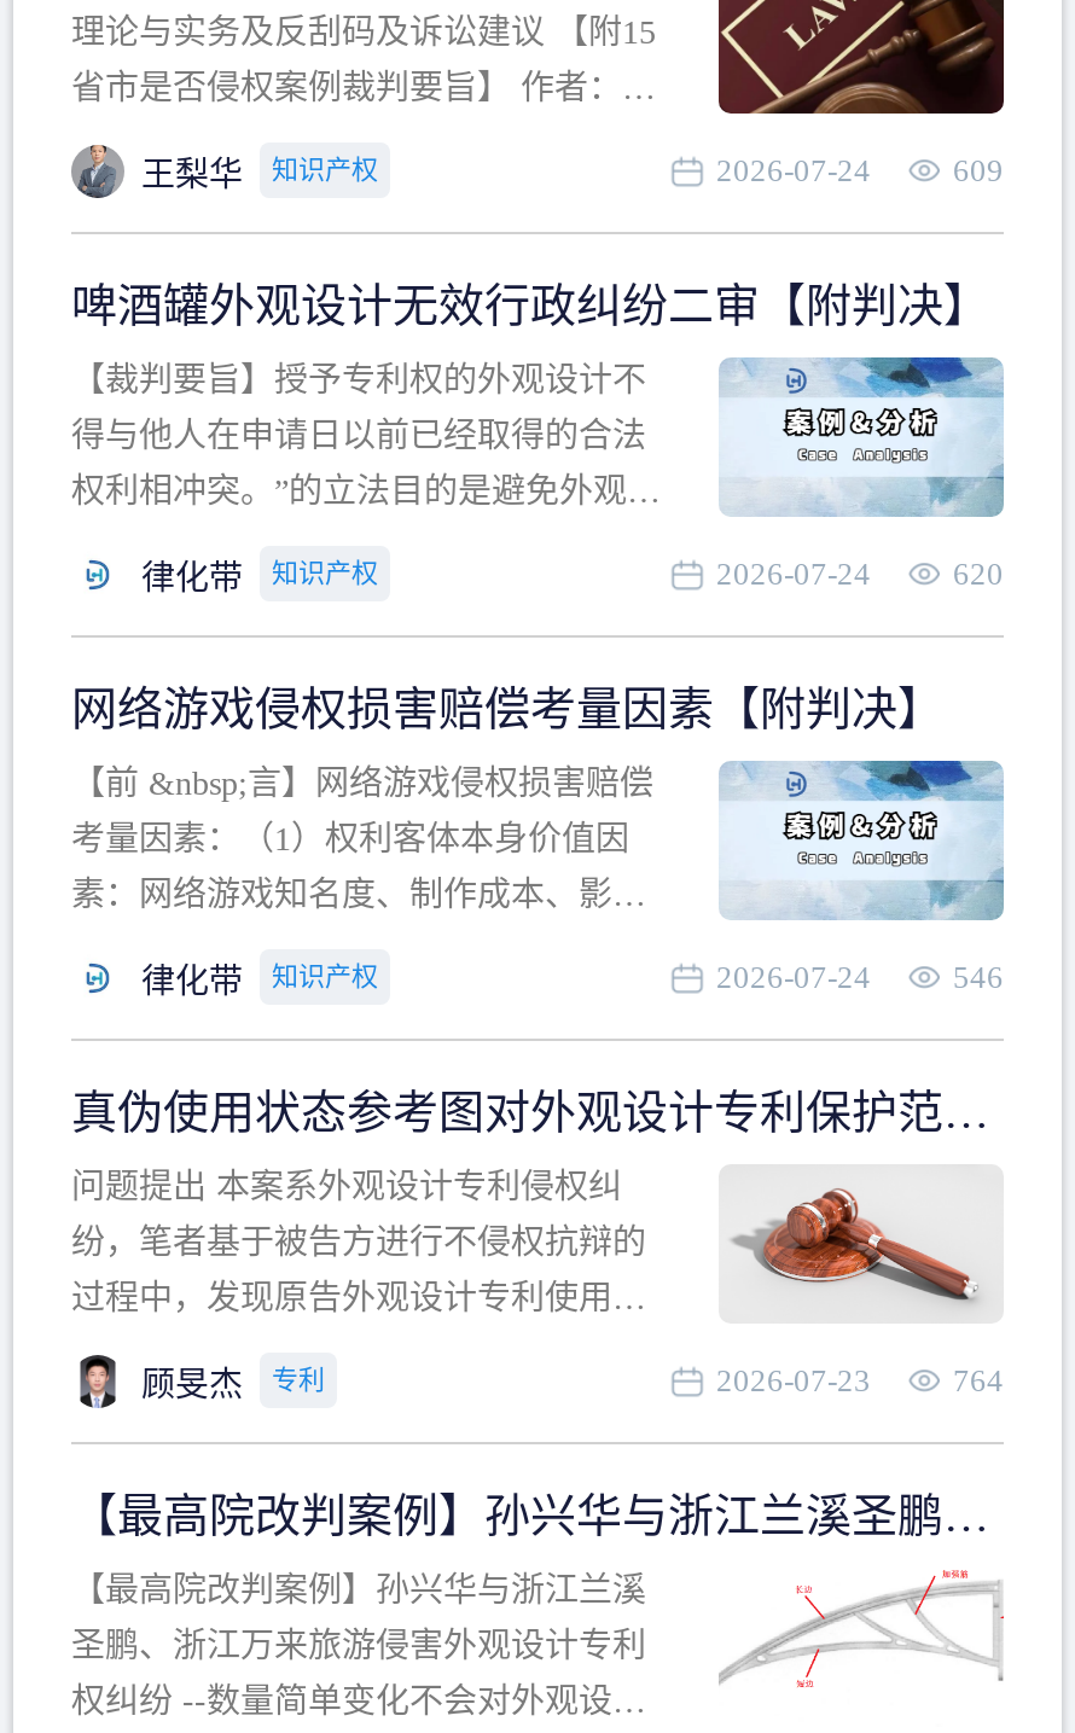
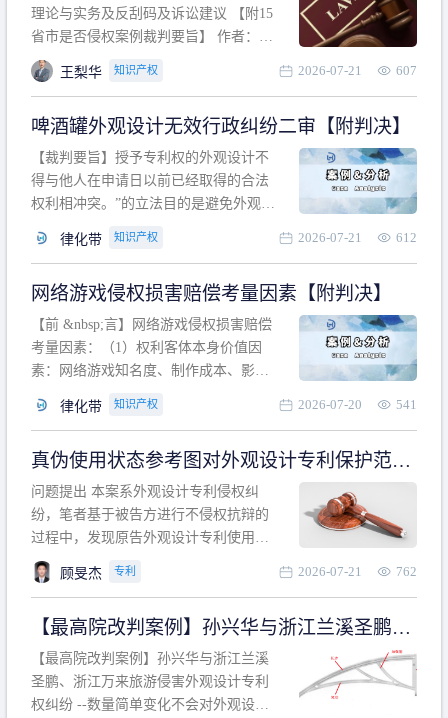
[716,151,871,187] 2026-07-24 -> [298,62,362,77] 2026-07-21
[953,151,1004,187] 609 -> [396,62,417,77] 607
[716,554,871,591] 2026-07-24 -> [298,229,362,244] 2026-07-21
[953,554,1004,591] 620 -> [396,229,417,244] 612
[716,958,871,994] 2026-07-24 -> [298,396,362,411] 2026-07-20
[953,958,1004,994] 546 -> [396,396,417,411] 541
[716,1361,871,1397] 2026-07-23 -> [298,563,362,578] 2026-07-21
[953,1361,1004,1397] 764 -> [396,563,417,578] 762

